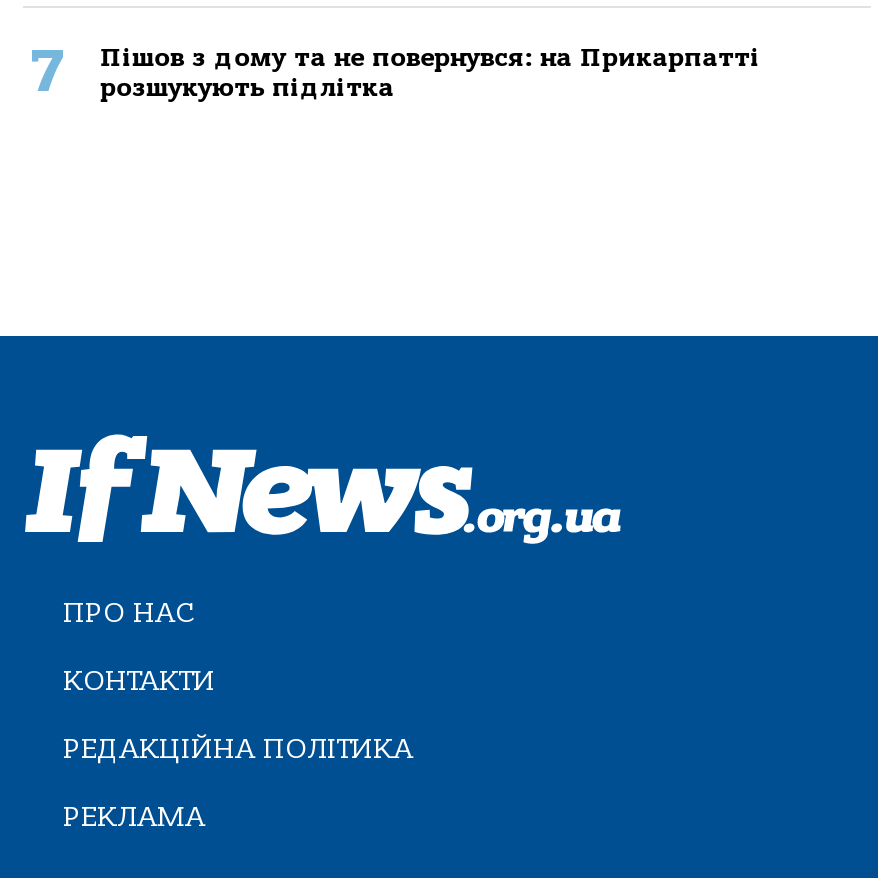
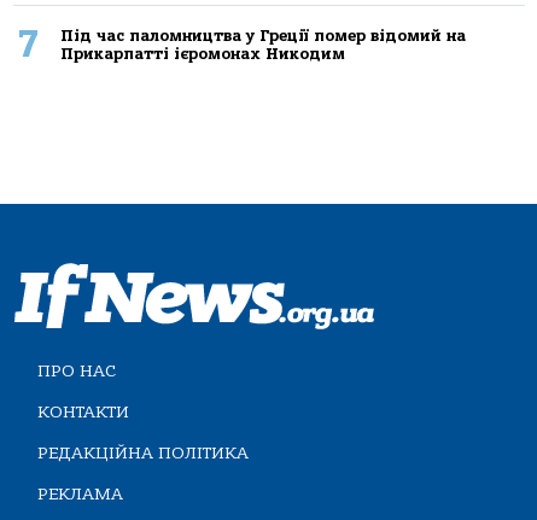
[100,42,760,102] Пішов з дому та не повернувся: на Прикарпатті | розшукують підлітка -> [60,27,465,63] Під час паломництва у Греції помер відомий на | Прикарпатті ієромонах Никодим

